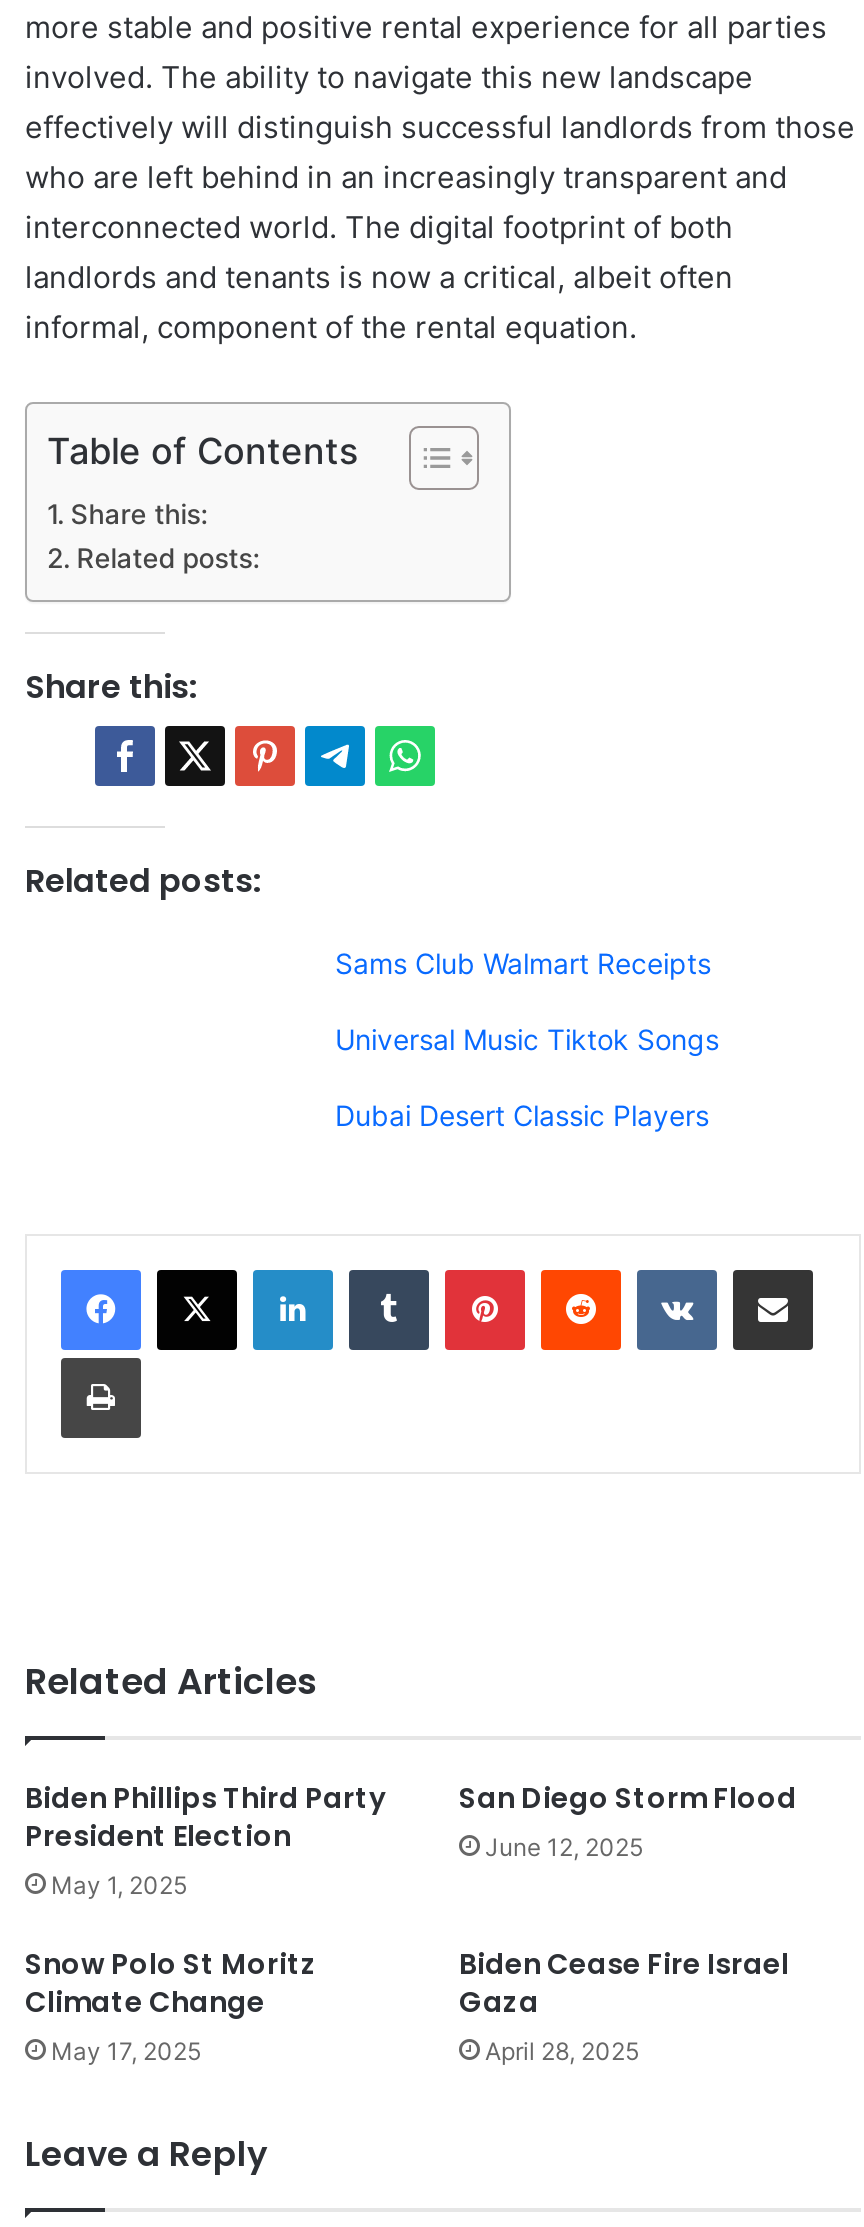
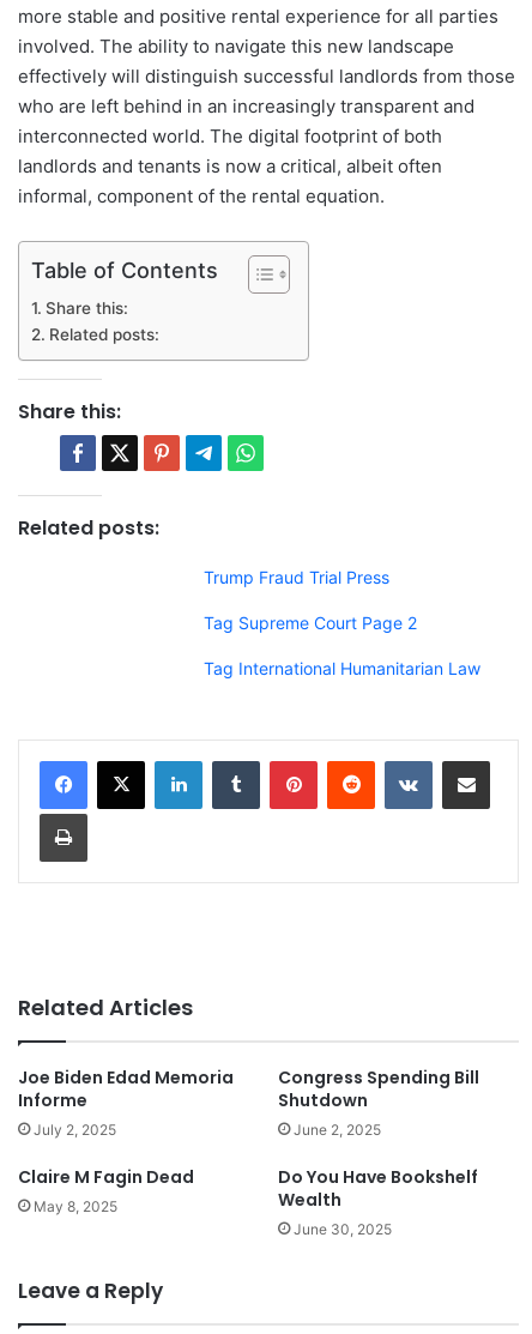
[335,946,711,980] Sams Club Walmart Receipts -> [204,567,389,587] Trump Fraud Trial Press
[335,1022,719,1056] Universal Music Tiktok Songs -> [204,612,417,633] Tag Supreme Court Page 2
[335,1098,709,1132] Dubai Desert Classic Players -> [204,658,480,678] Tag International Humanitarian Law
[25,1778,385,1900] Biden Phillips Third Party | President Election | May 1, 2025 -> [18,1066,234,1139] Joe Biden Edad Memoria | Informe | July 2, 2025
[459,1778,797,1862] San Diego Storm Flood | June 12, 2025 -> [278,1066,479,1139] Congress Spending Bill | Shutdown | June 2, 2025
[25,1944,317,2066] Snow Polo St Moritz | Climate Change | May 17, 2025 -> [18,1165,194,1215] Claire M Fagin Dead | May 8, 2025
[459,1944,789,2066] Biden Cease Fire Israel | Gaza | April 28, 2025 -> [278,1165,478,1238] Do You Have Bookshelf | Wealth | June 30, 2025

